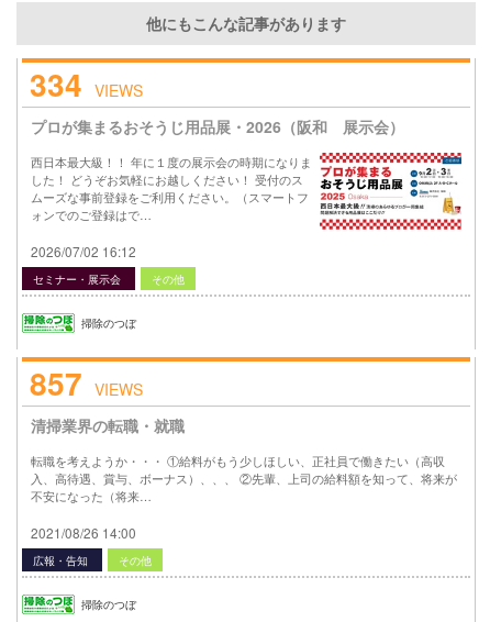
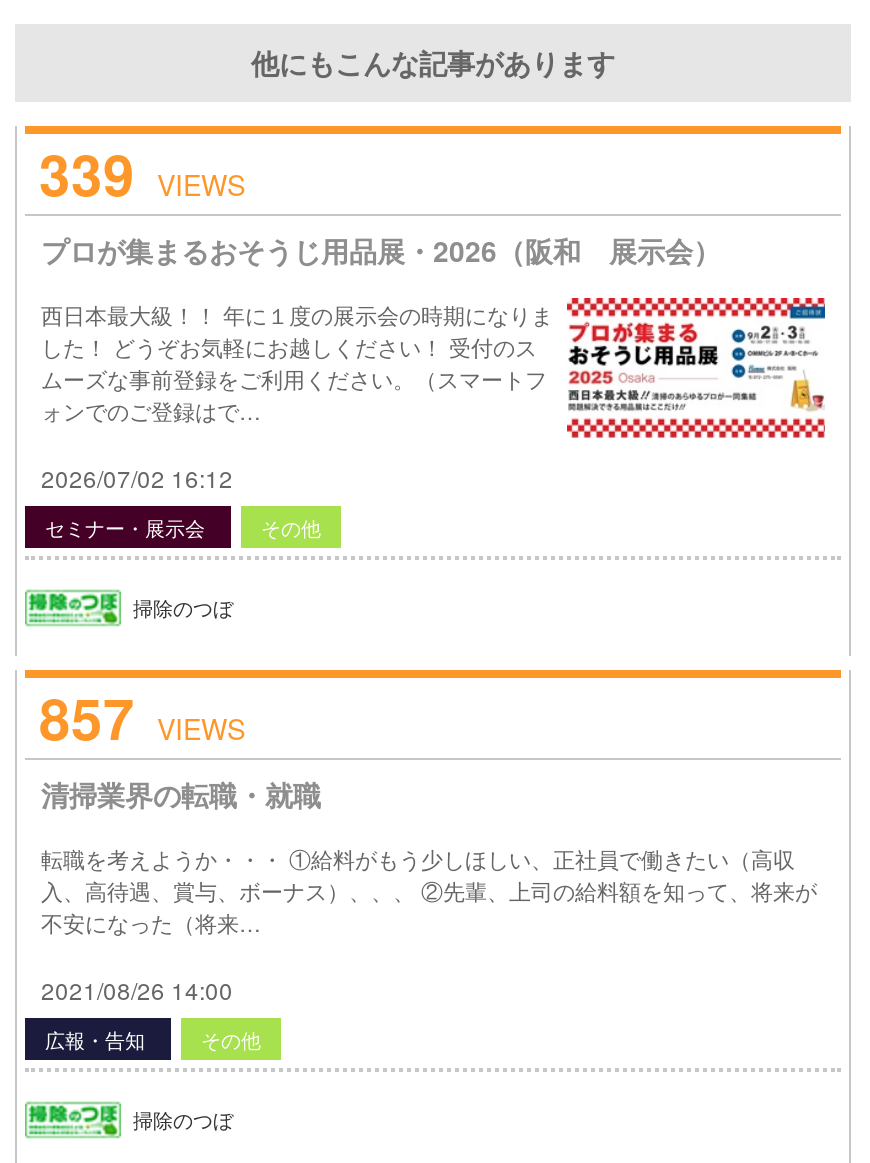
[30,62,143,107] 334 VIEWS -> [39,132,245,214] 339 VIEWS

